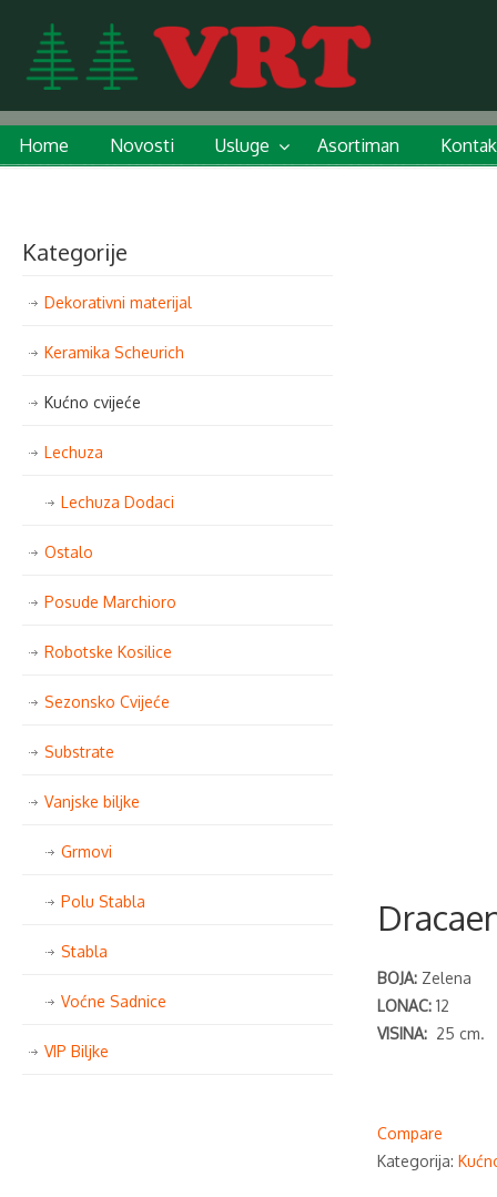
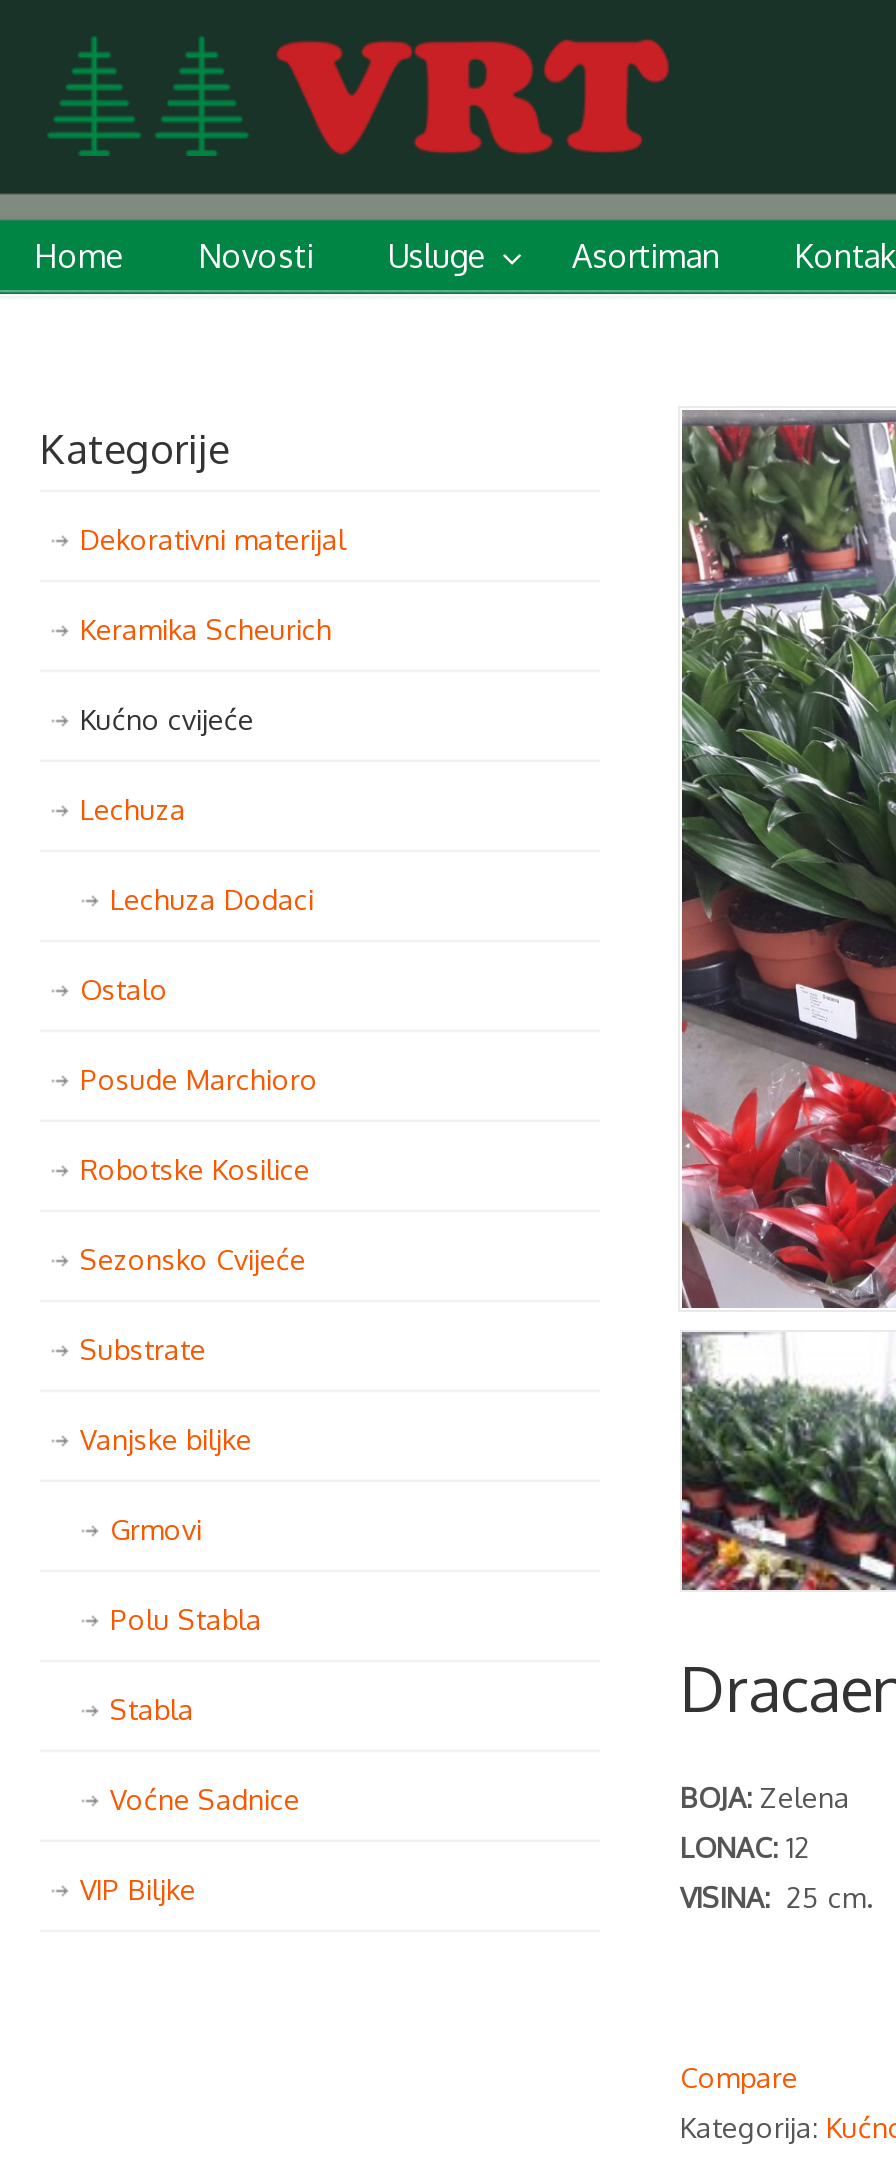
none -> [680,408,890,1312] [image]
none -> [680,1330,890,1594] [image]

